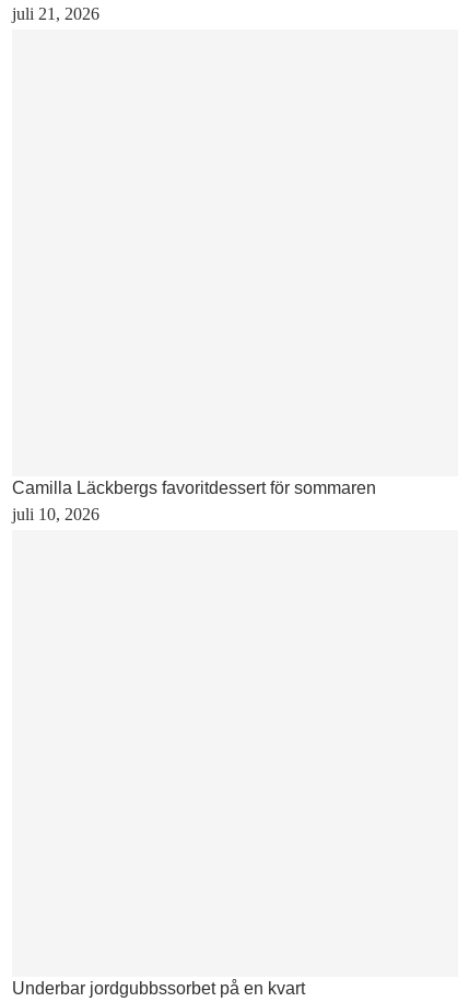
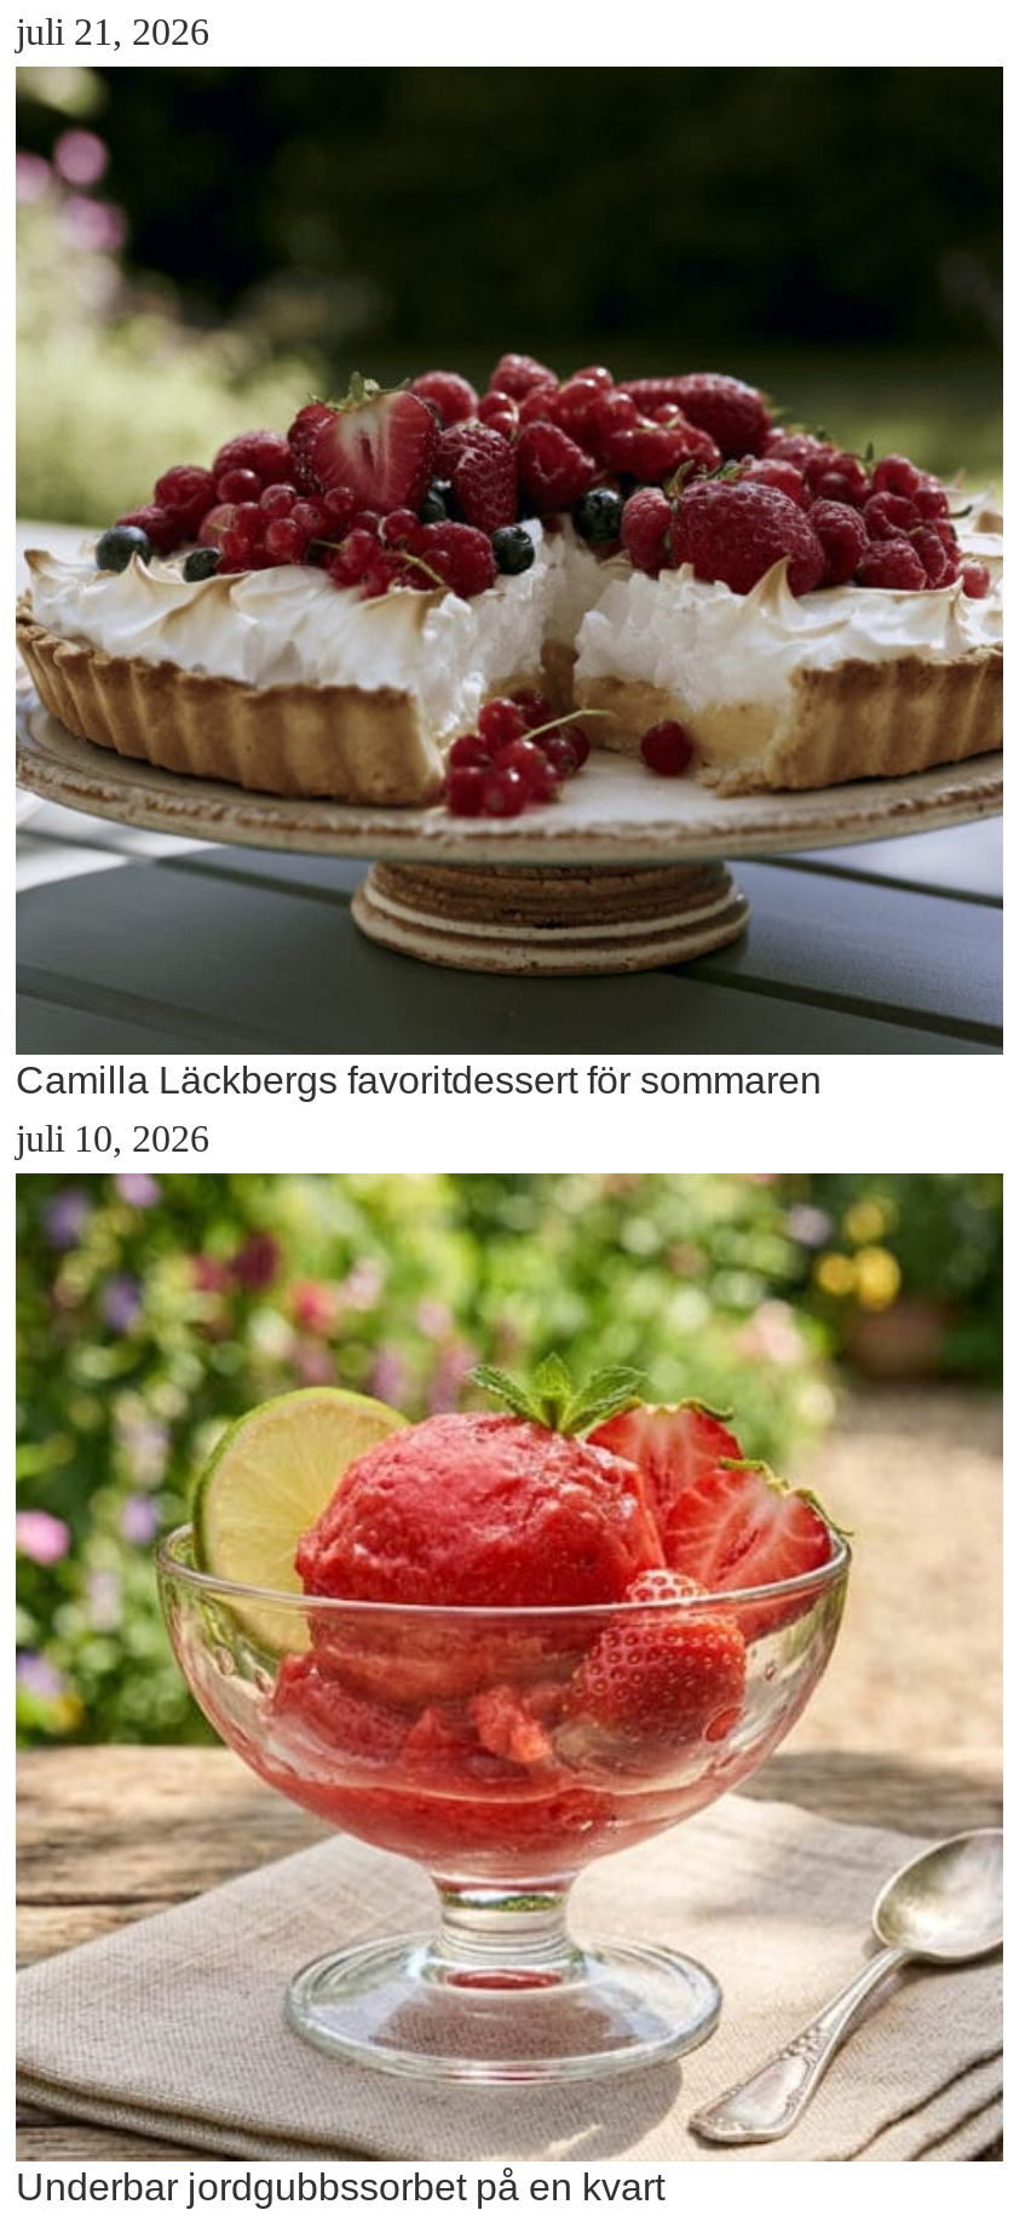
none -> [13,63,1006,1058] [image]
none -> [13,1170,1006,2165] [image]

